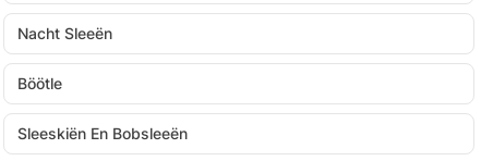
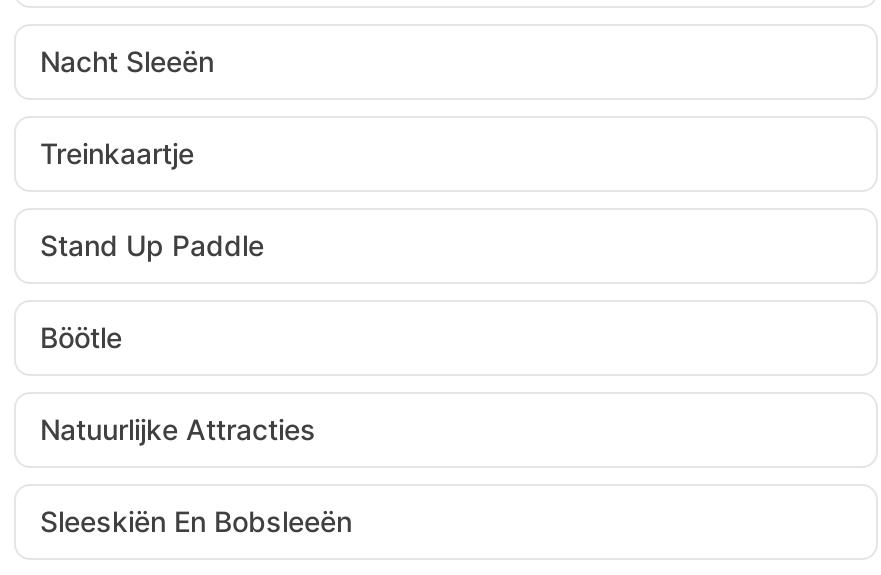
none -> [40,136,264,262] Treinkaartje | Stand Up Paddle
none -> [40,412,316,446] Natuurlijke Attracties

